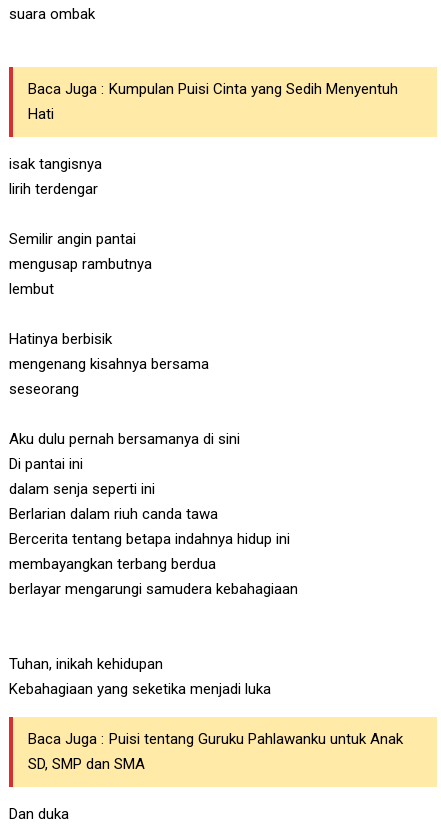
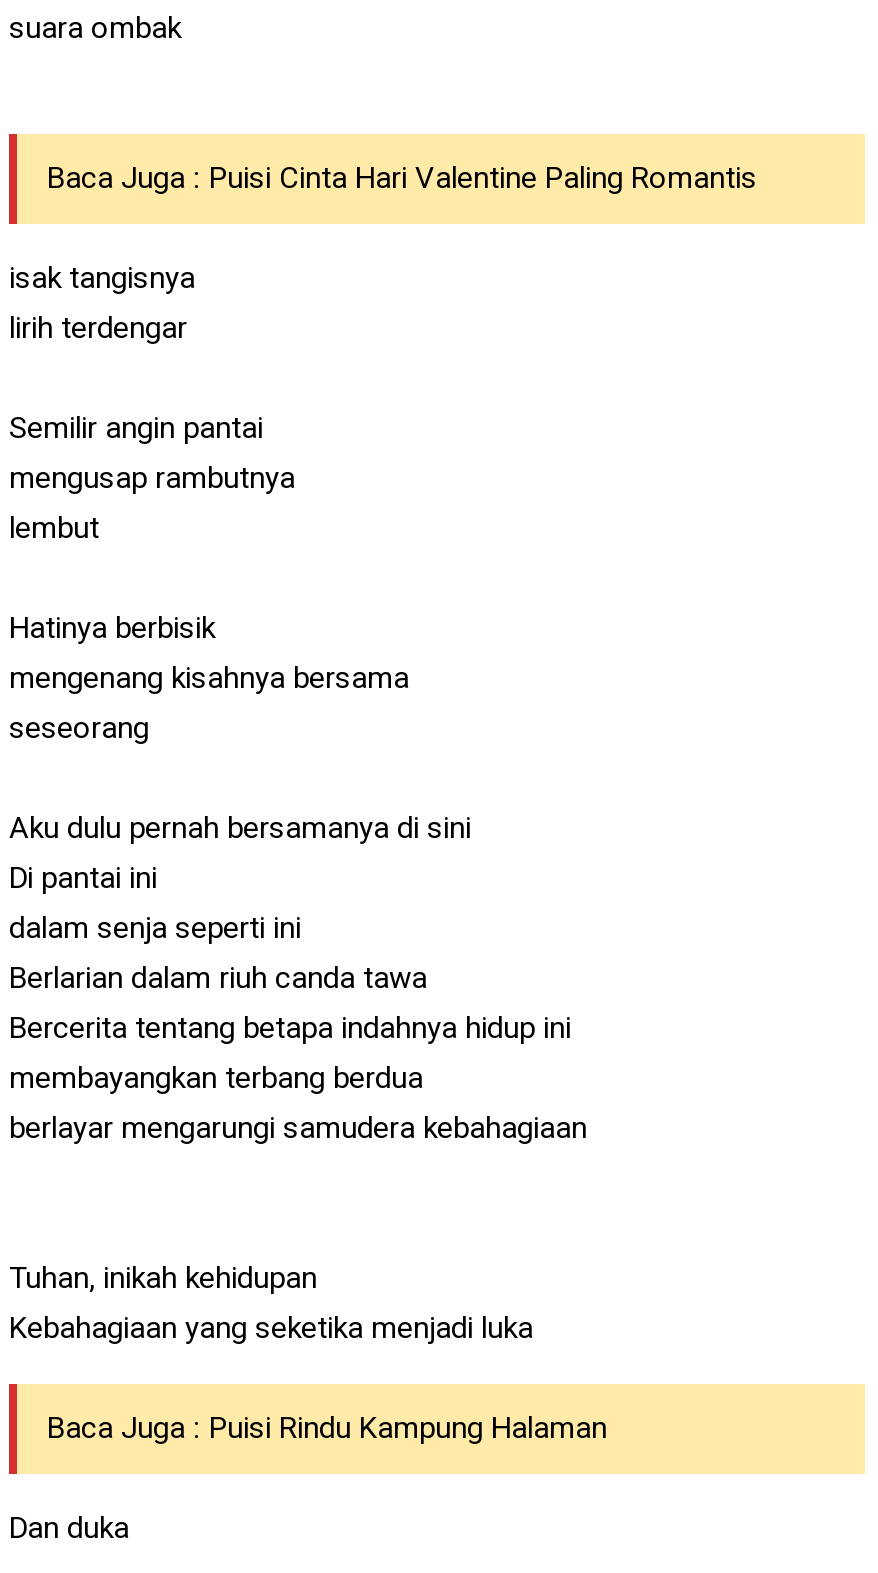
[28,80,398,123] Baca Juga : Kumpulan Puisi Cinta yang Sedih Menyentuh | Hati -> [47,160,757,196] Baca Juga : Puisi Cinta Hari Valentine Paling Romantis
[28,730,403,773] Baca Juga : Puisi tentang Guruku Pahlawanku untuk Anak | SD, SMP dan SMA -> [47,1410,607,1446] Baca Juga : Puisi Rindu Kampung Halaman

